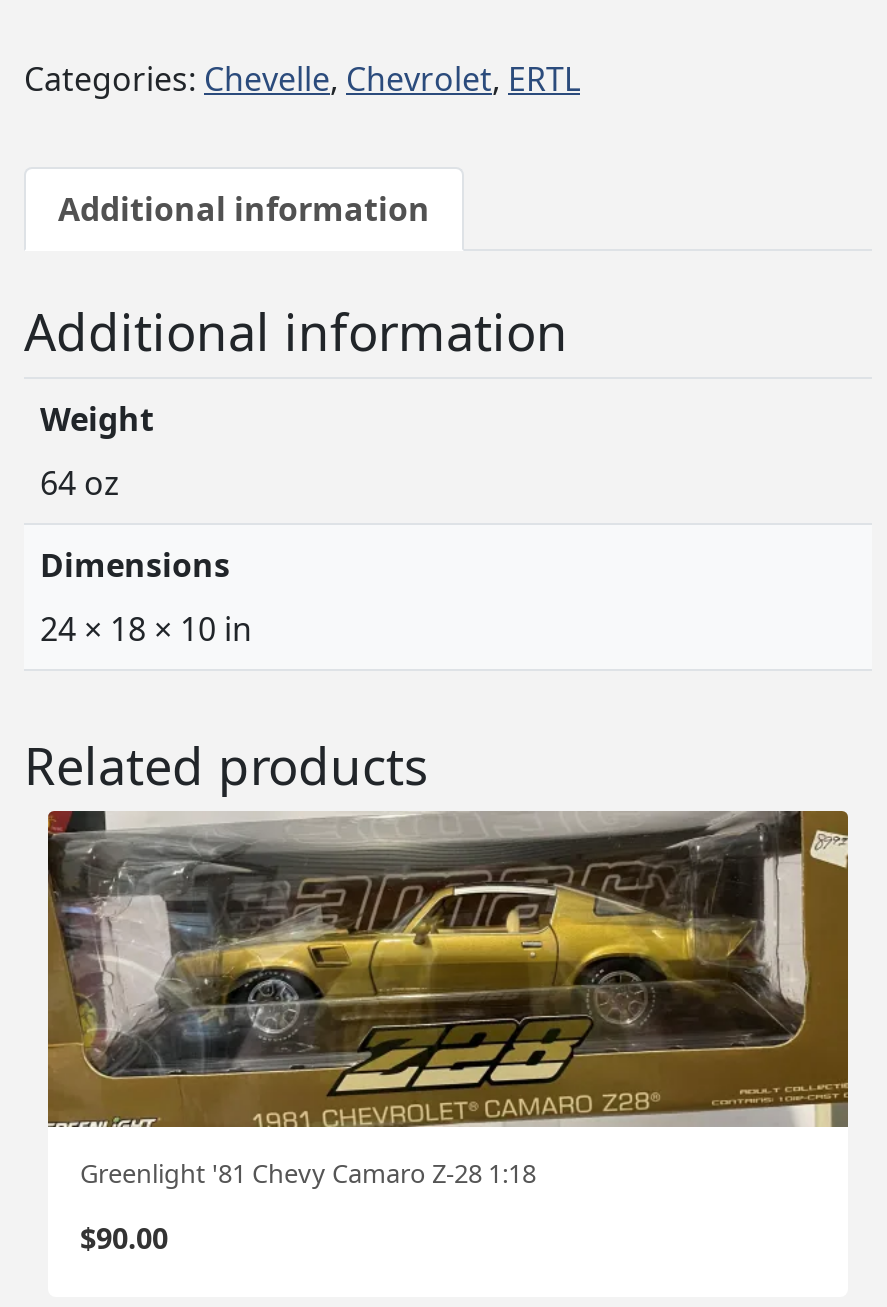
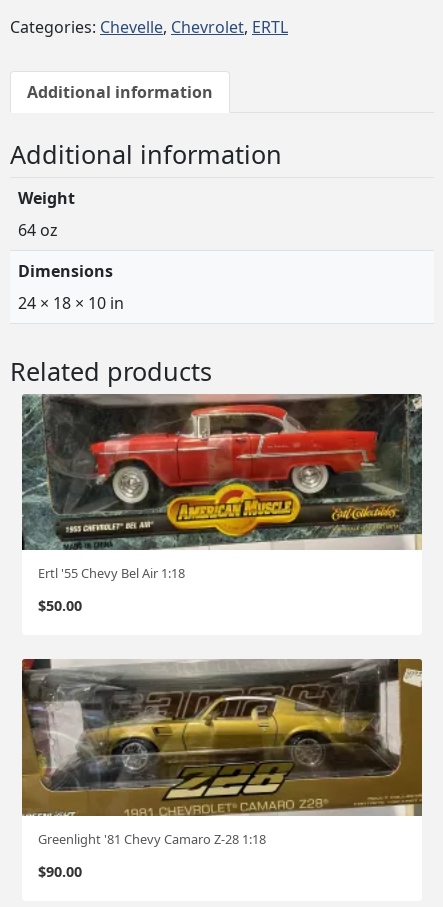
none -> [21,393,423,614] [image] | Ertl '55 Chevy Bel Air 1:18 | $50.00

